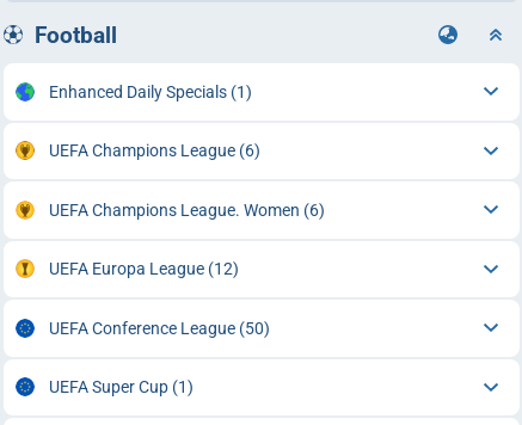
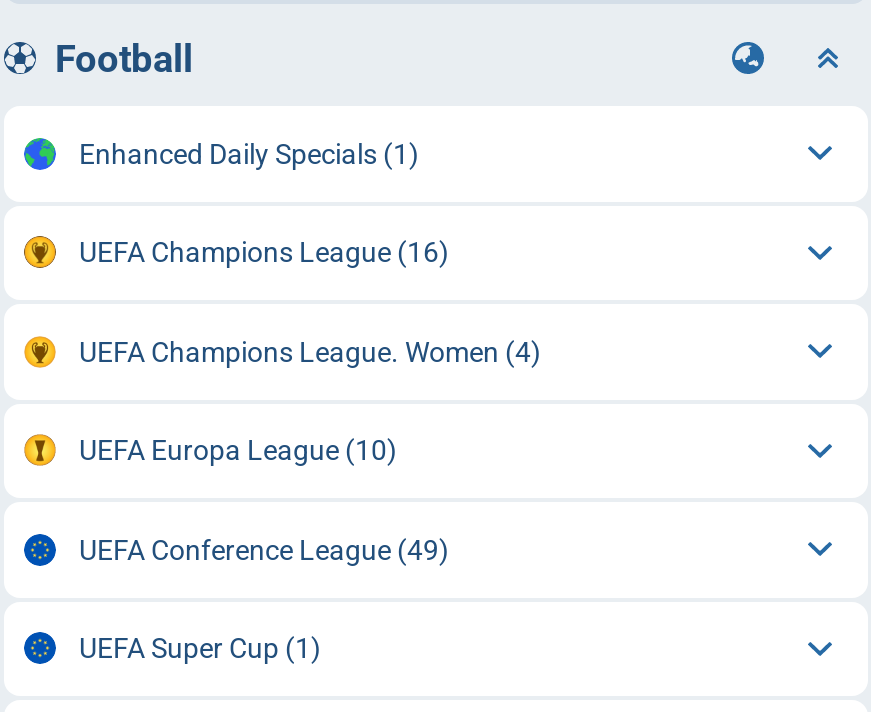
[48,141,260,160] UEFA Champions League (6) -> [79,236,449,268] UEFA Champions League (16)
[48,200,324,219] UEFA Champions League. Women (6) -> [79,336,541,368] UEFA Champions League. Women (4)
[48,259,238,278] UEFA Europa League (12) -> [79,434,397,466] UEFA Europa League (10)
[48,319,269,338] UEFA Conference League (50) -> [79,534,449,566] UEFA Conference League (49)

